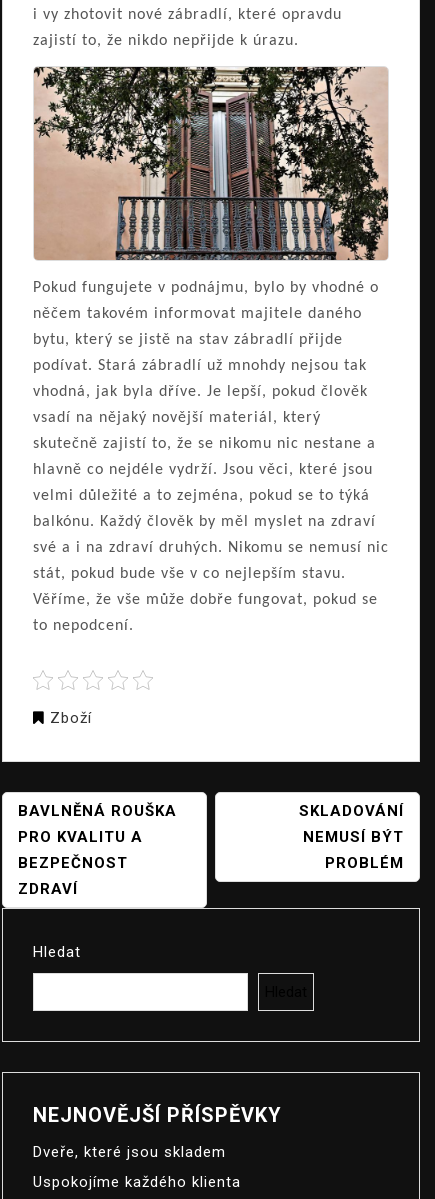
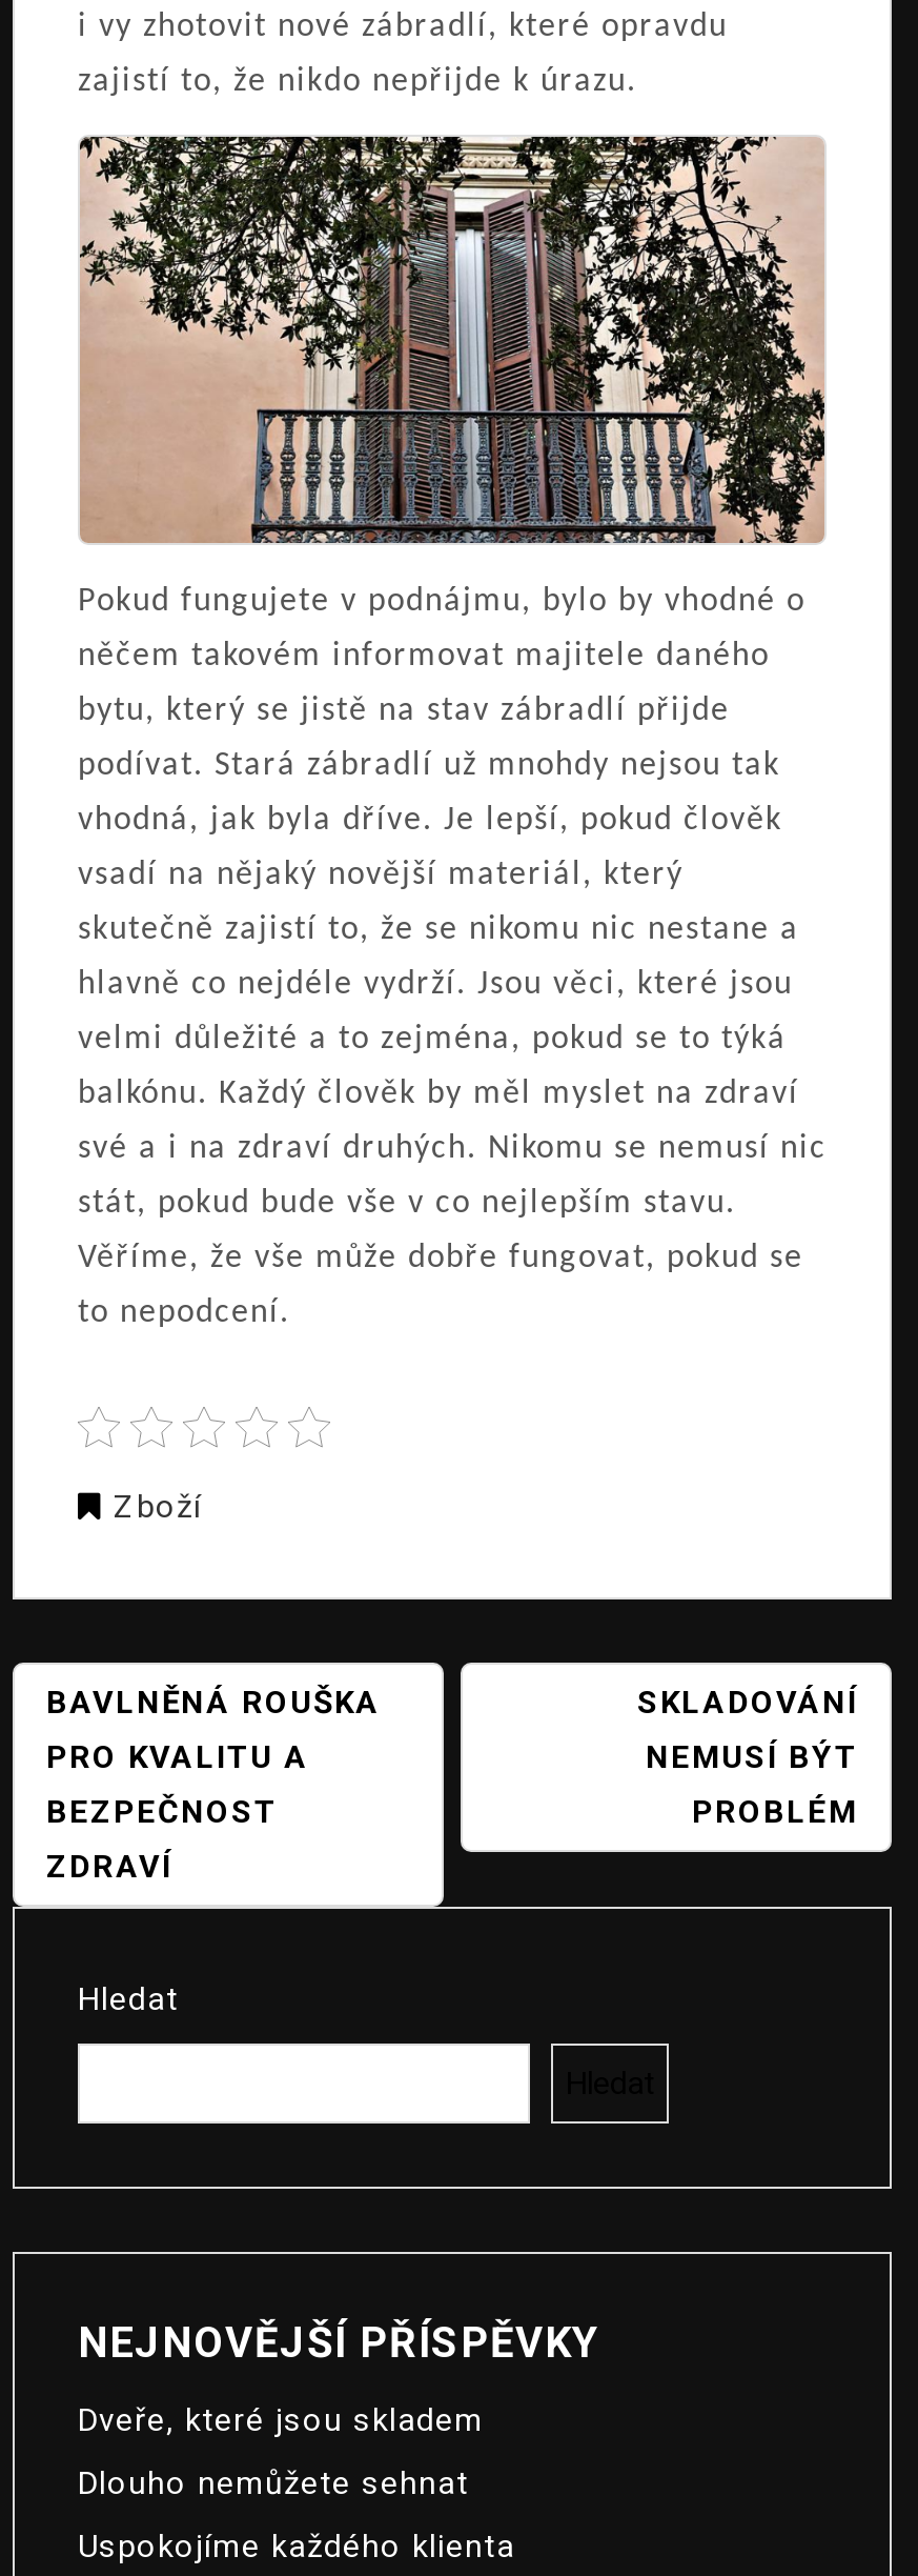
none -> [78,2464,469,2502] Dlouho nemůžete sehnat

